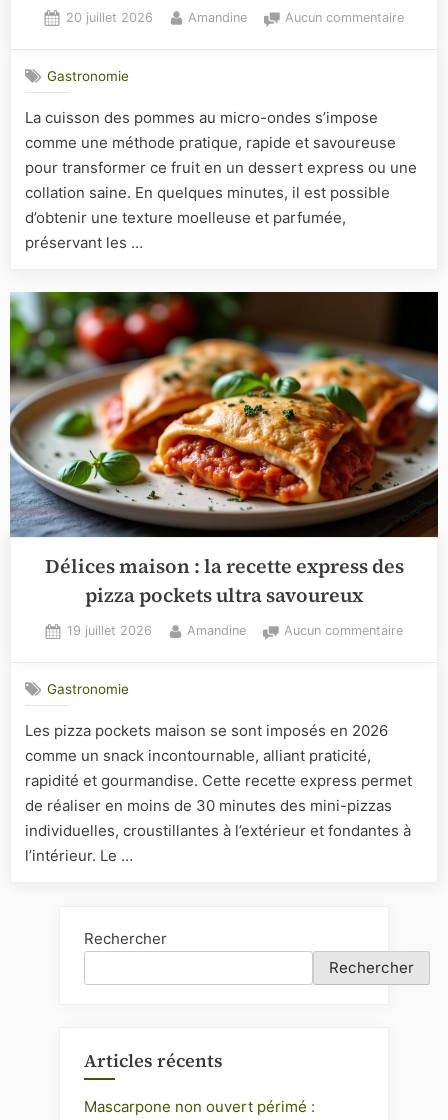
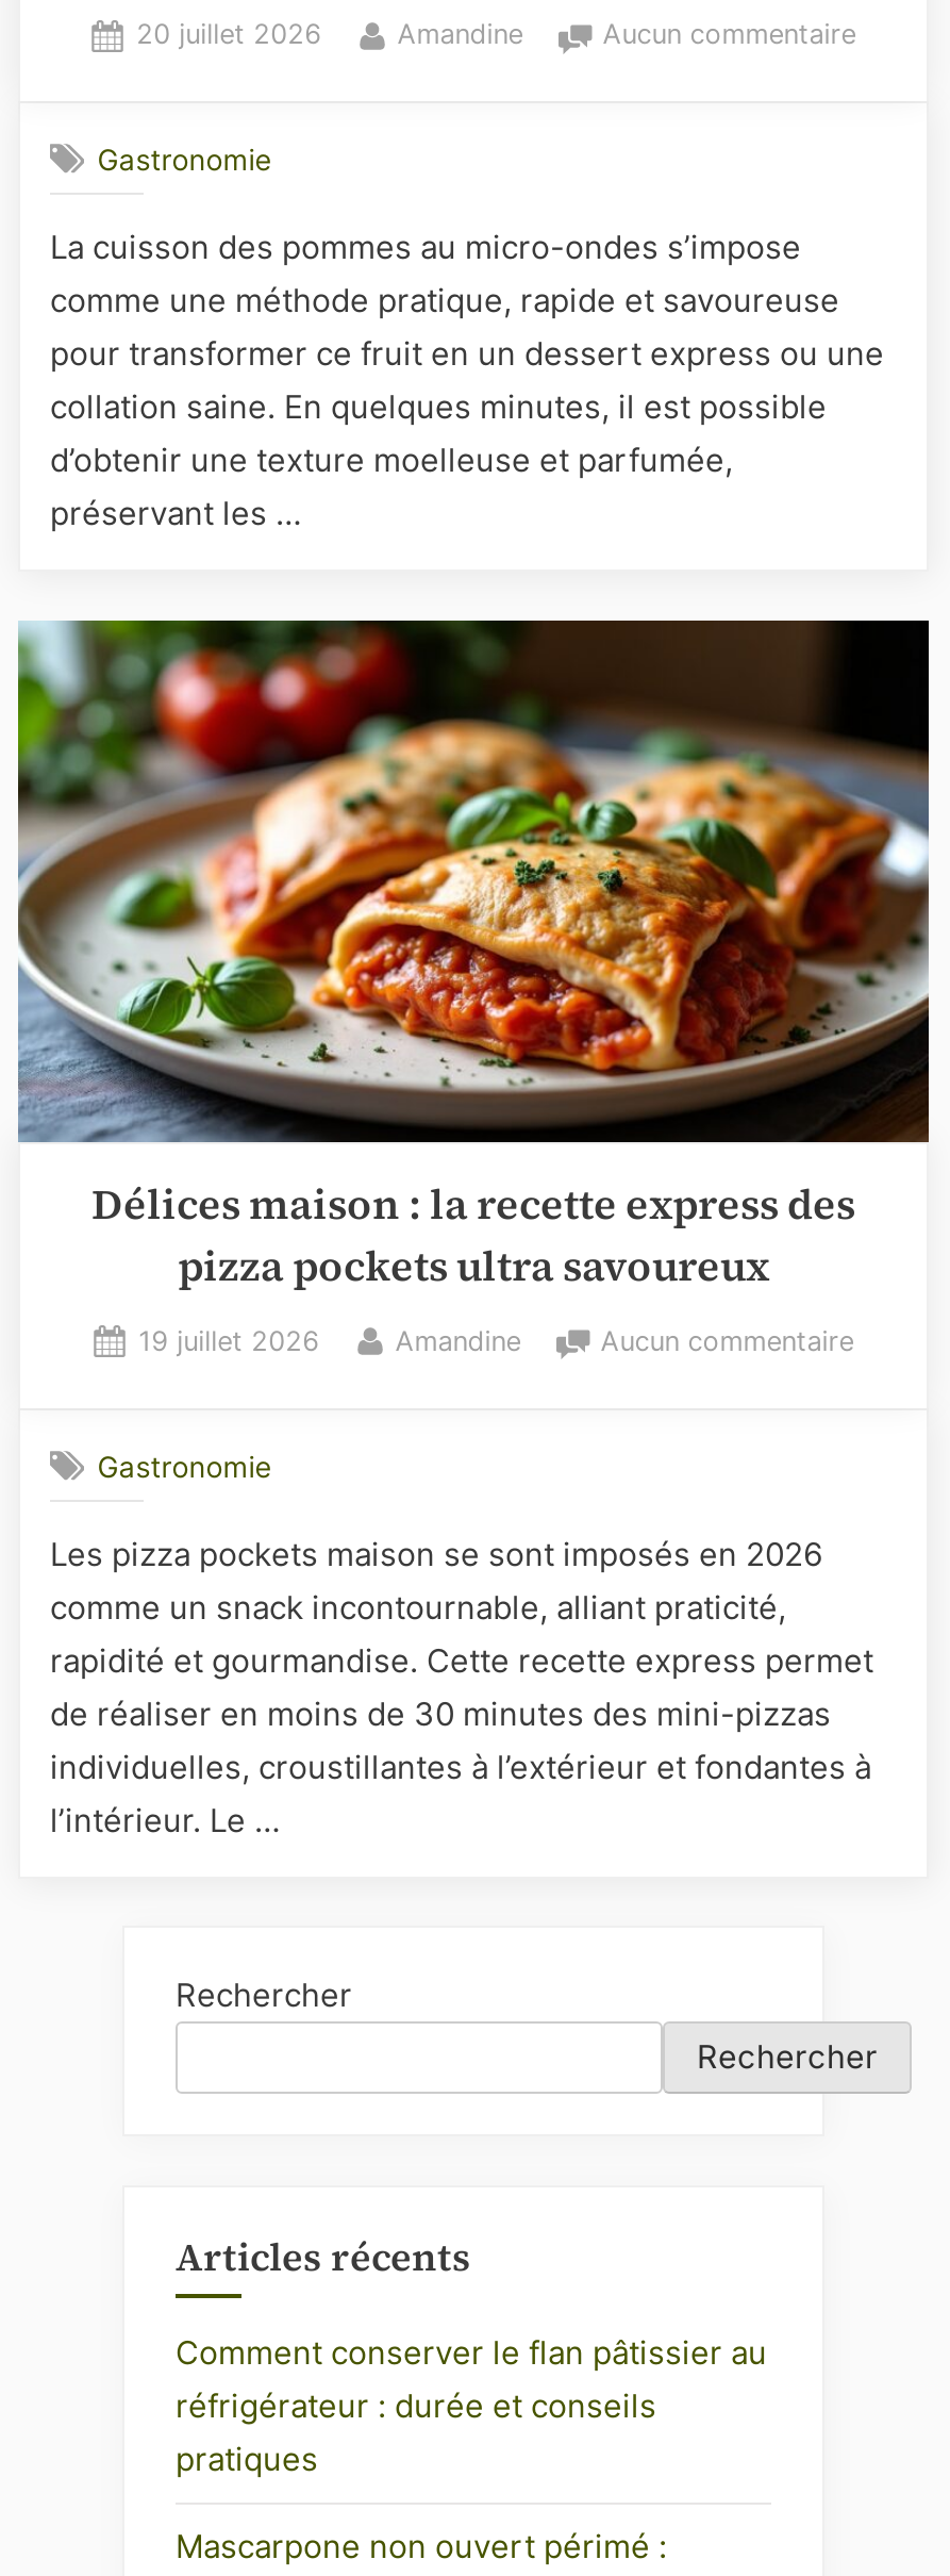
none -> [176,2333,767,2480] Comment conserver le flan pâtissier au | réfrigérateur : durée et conseils | pratiques

